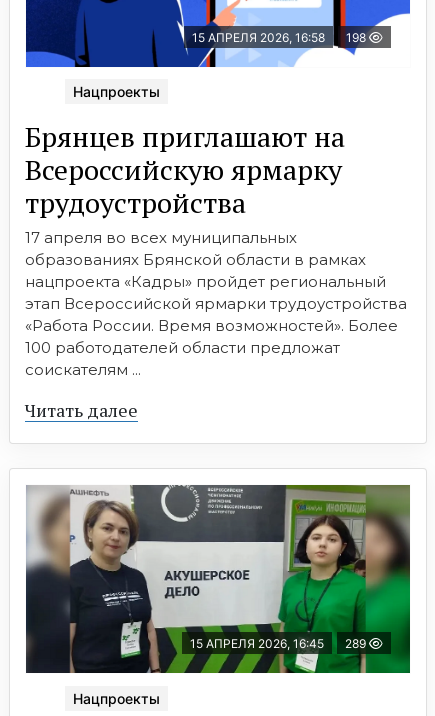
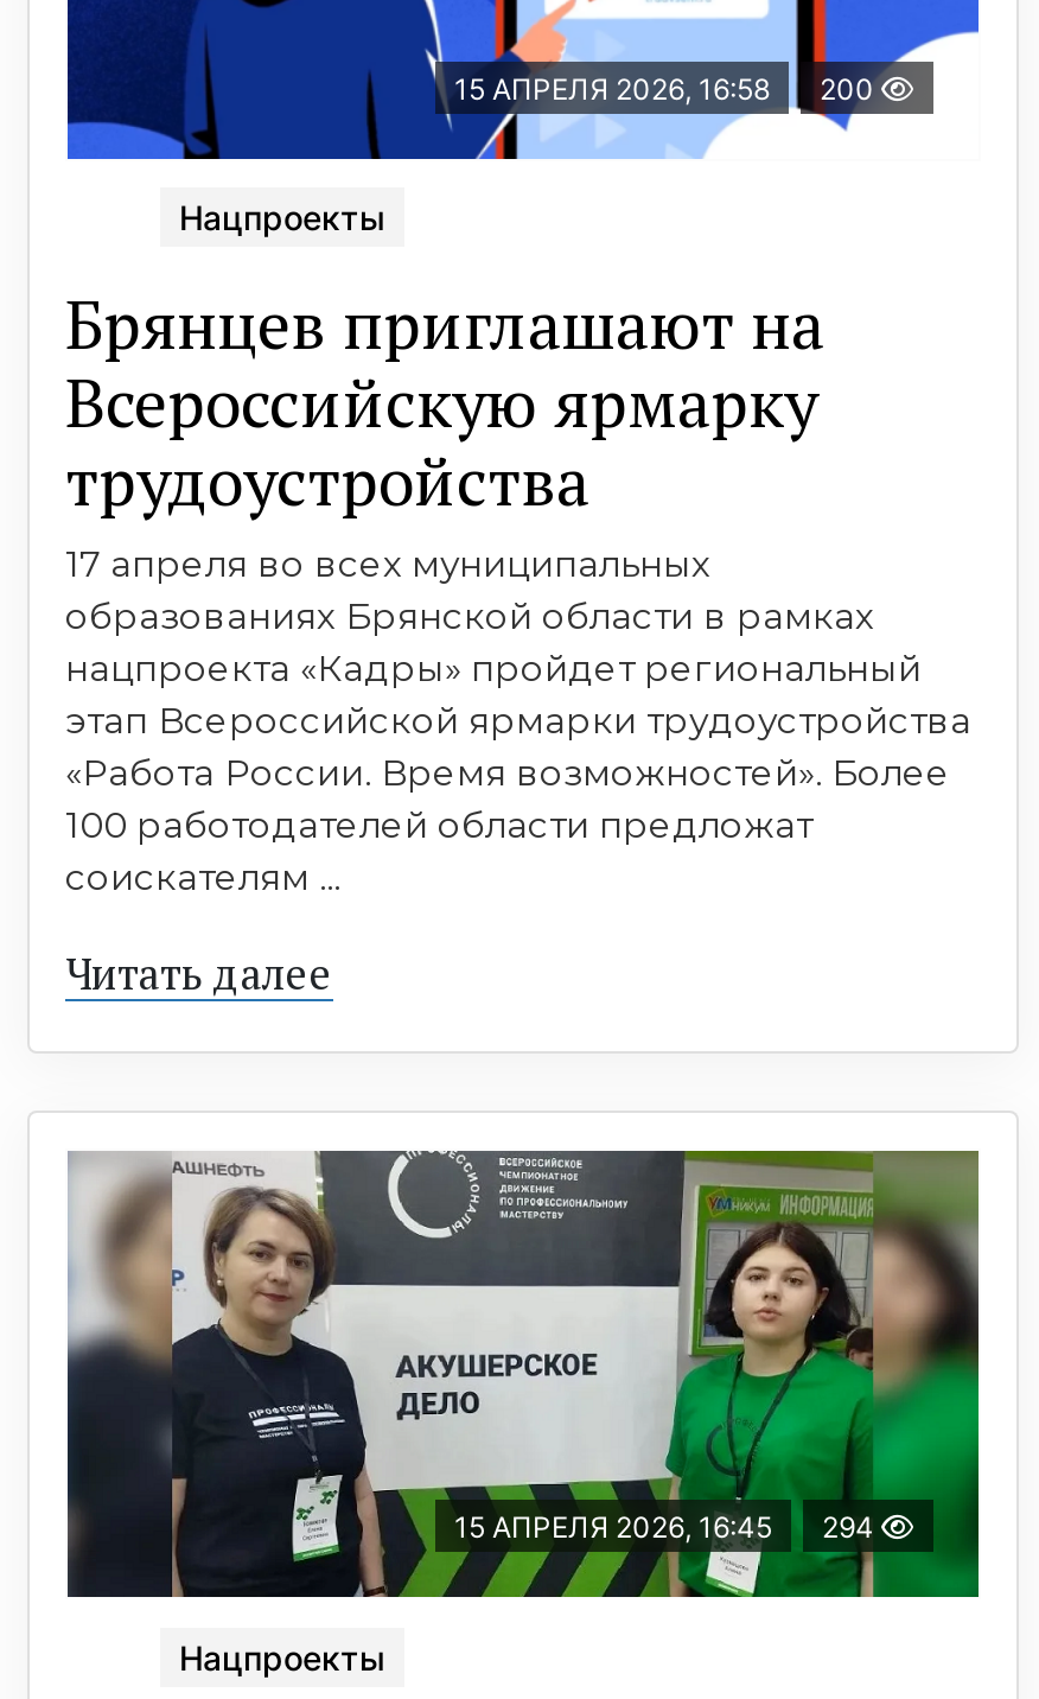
[192,30,369,45] 15 АПРЕЛЯ 2026, 16:58 198 -> [454,72,881,107] 15 АПРЕЛЯ 2026, 16:58 200
[190,636,369,651] 15 АПРЕЛЯ 2026, 16:45 289 -> [454,1510,881,1546] 15 АПРЕЛЯ 2026, 16:45 294

